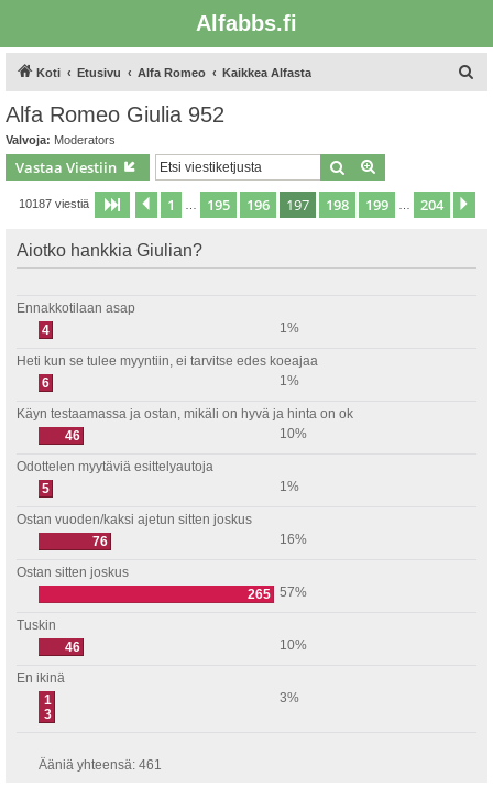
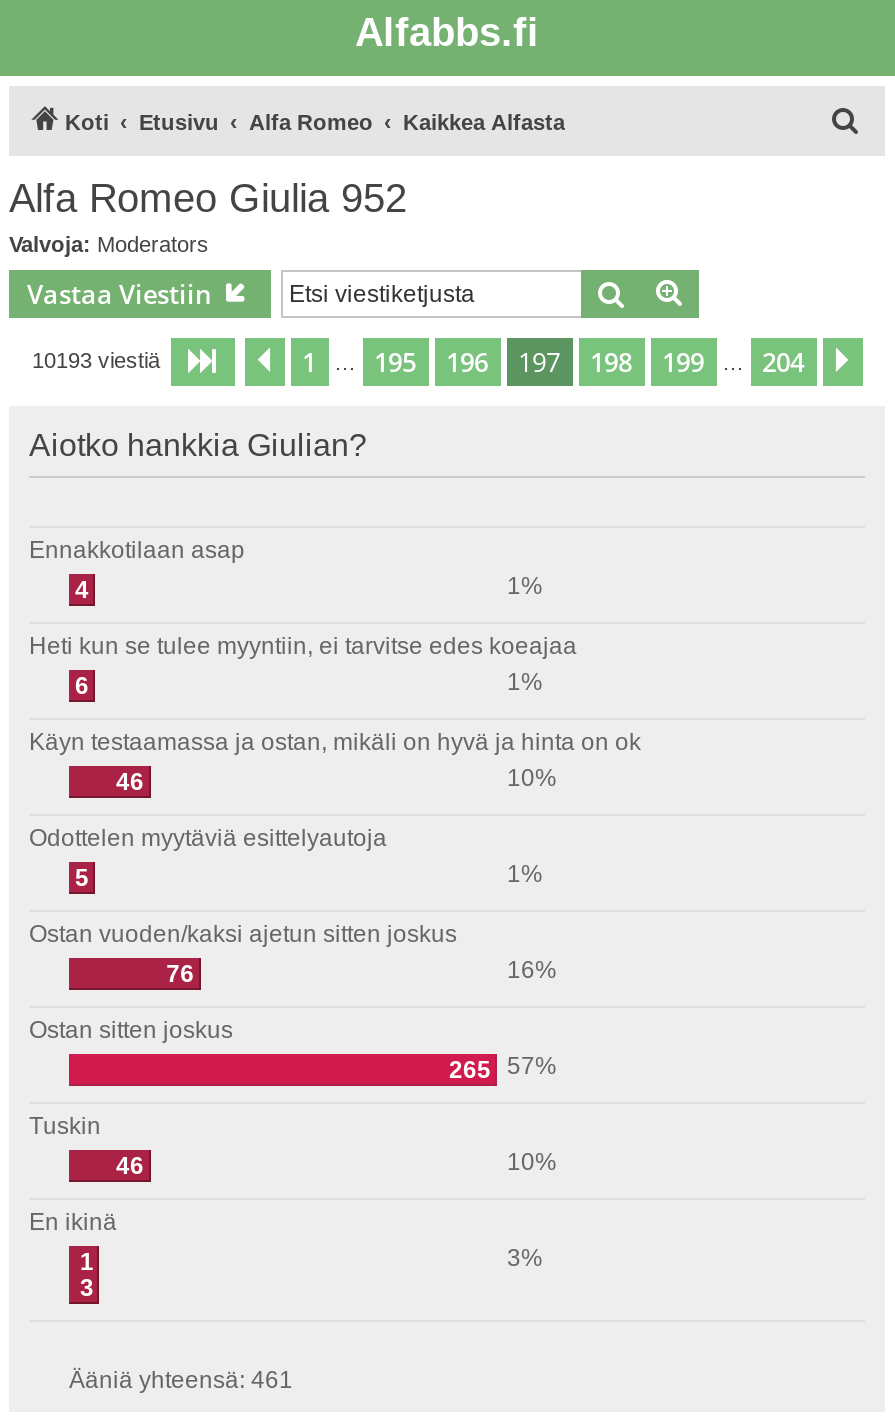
[18,196,92,210] 10187 viestiä -> [32,347,166,371] 10193 viestiä

